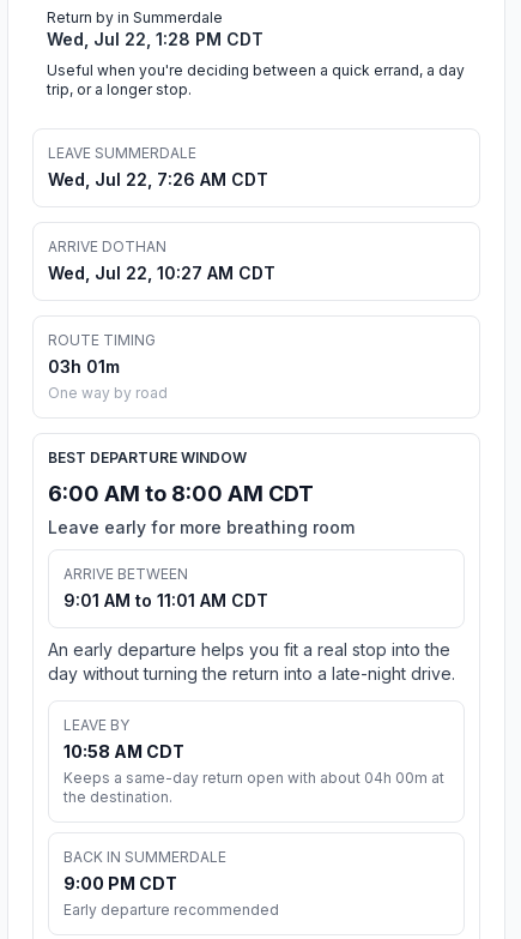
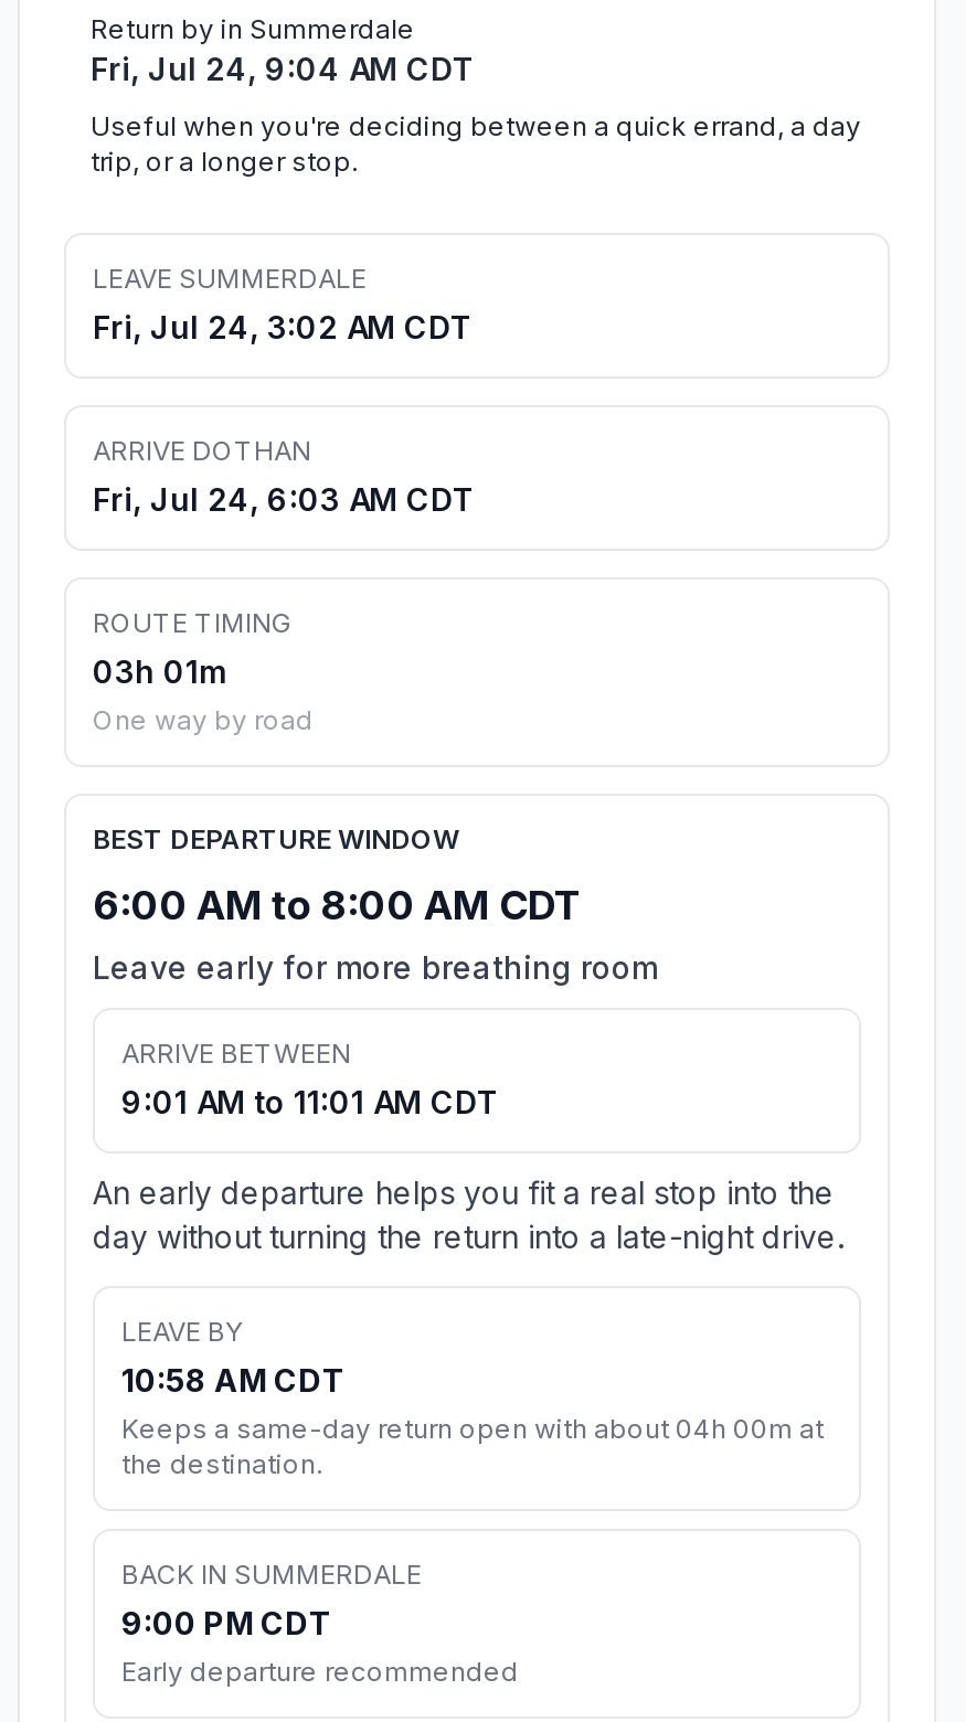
[47,29,263,49] Wed, Jul 22, 1:28 PM CDT -> [91,50,475,88] Fri, Jul 24, 9:04 AM CDT
[48,169,268,190] Wed, Jul 22, 7:26 AM CDT -> [93,308,473,346] Fri, Jul 24, 3:02 AM CDT
[48,263,275,283] Wed, Jul 22, 10:27 AM CDT -> [93,481,475,518] Fri, Jul 24, 6:03 AM CDT

